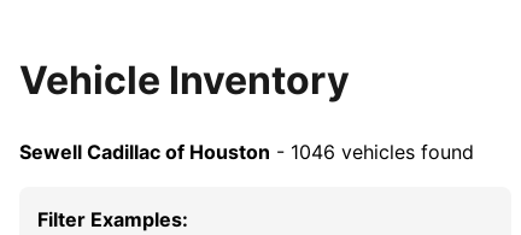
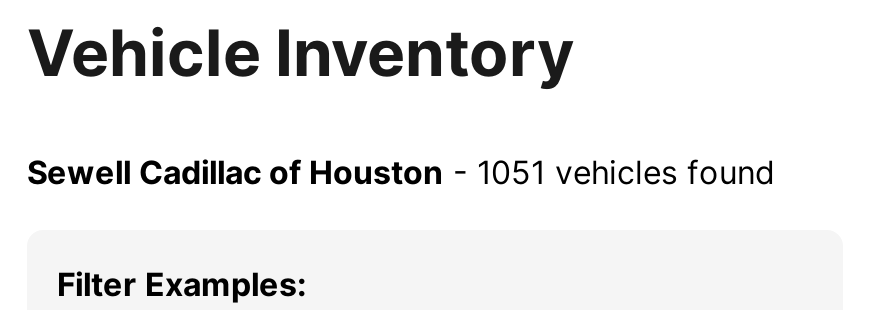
[19,140,474,164] Sewell Cadillac of Houston - 1046 vehicles found -> [27,152,775,192] Sewell Cadillac of Houston - 1051 vehicles found

